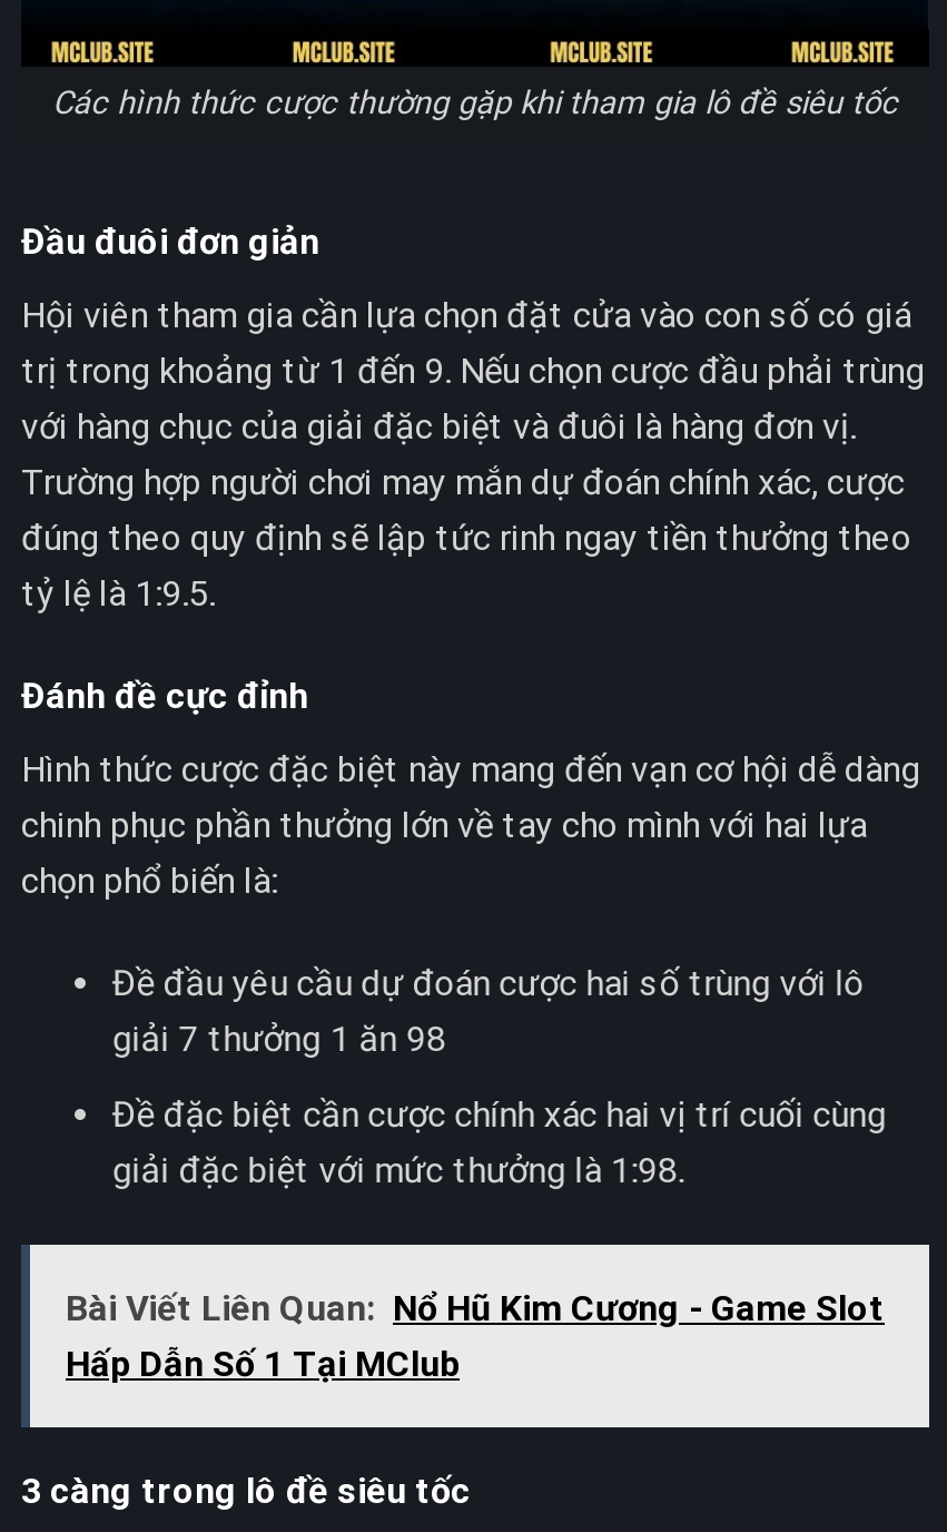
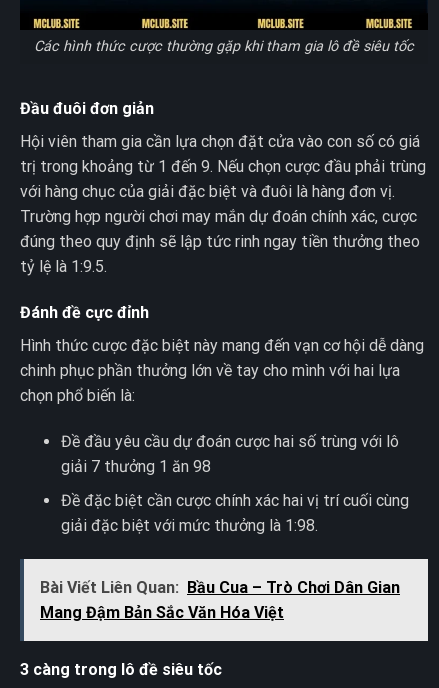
[66,1287,885,1385] Bài Viết Liên Quan: Nổ Hũ Kim Cương - Game Slot | Hấp Dẫn Số 1 Tại MClub -> [40,578,400,622] Bài Viết Liên Quan: Bầu Cua – Trò Chơi Dân Gian | Mang Đậm Bản Sắc Văn Hóa Việt

